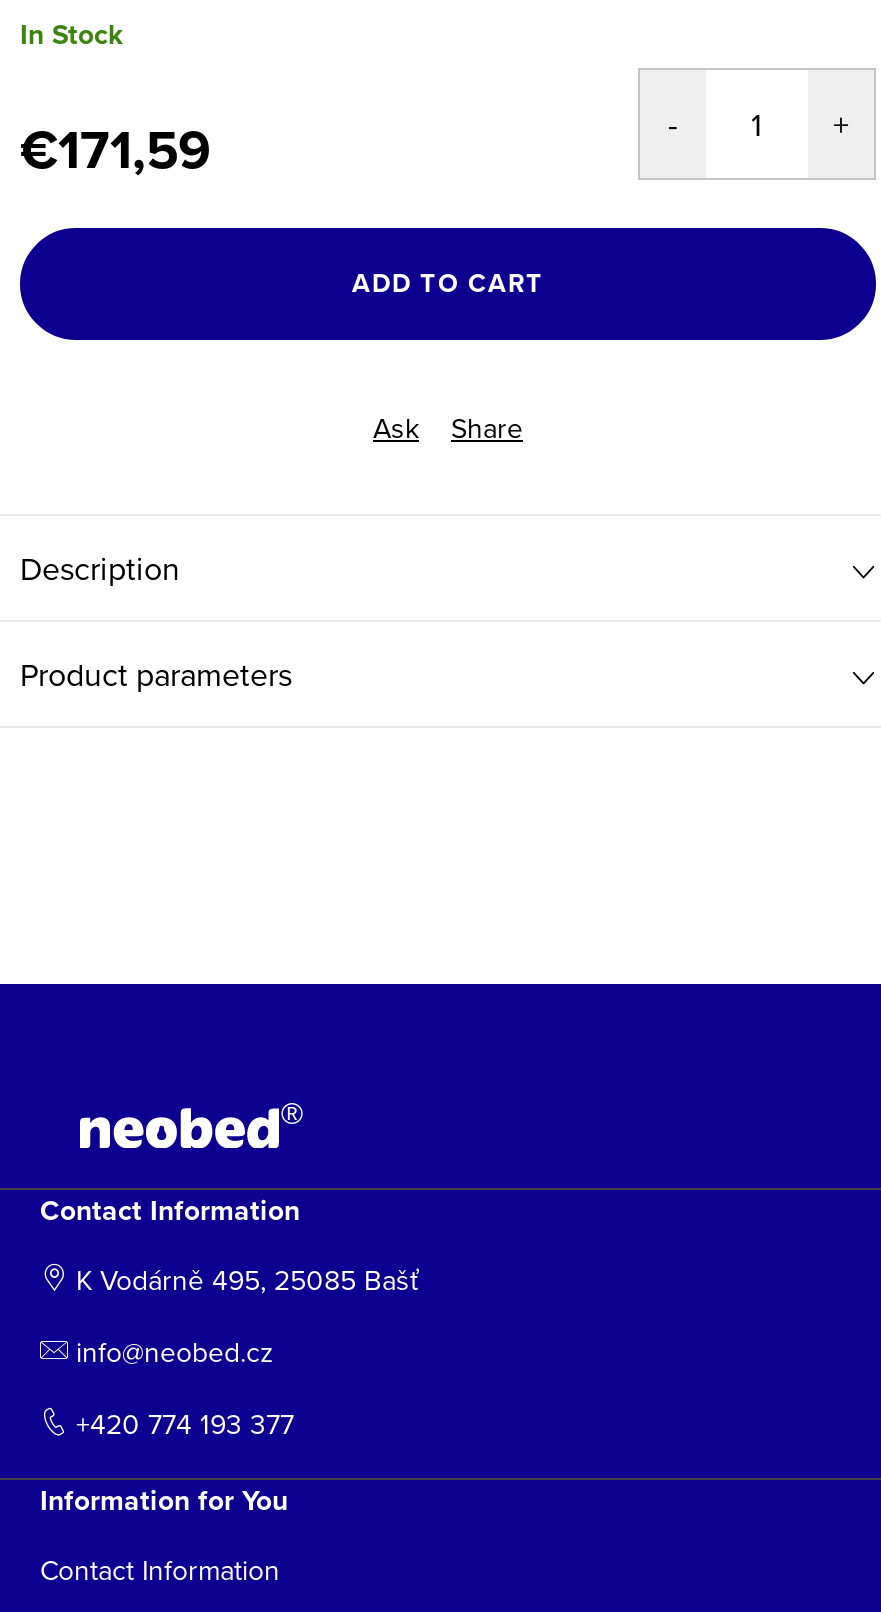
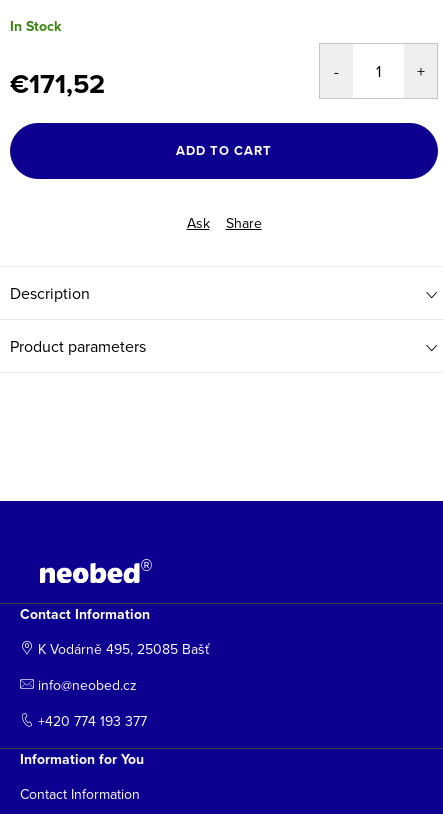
[20,110,210,190] €171,59 -> [10,64,105,104] €171,52

